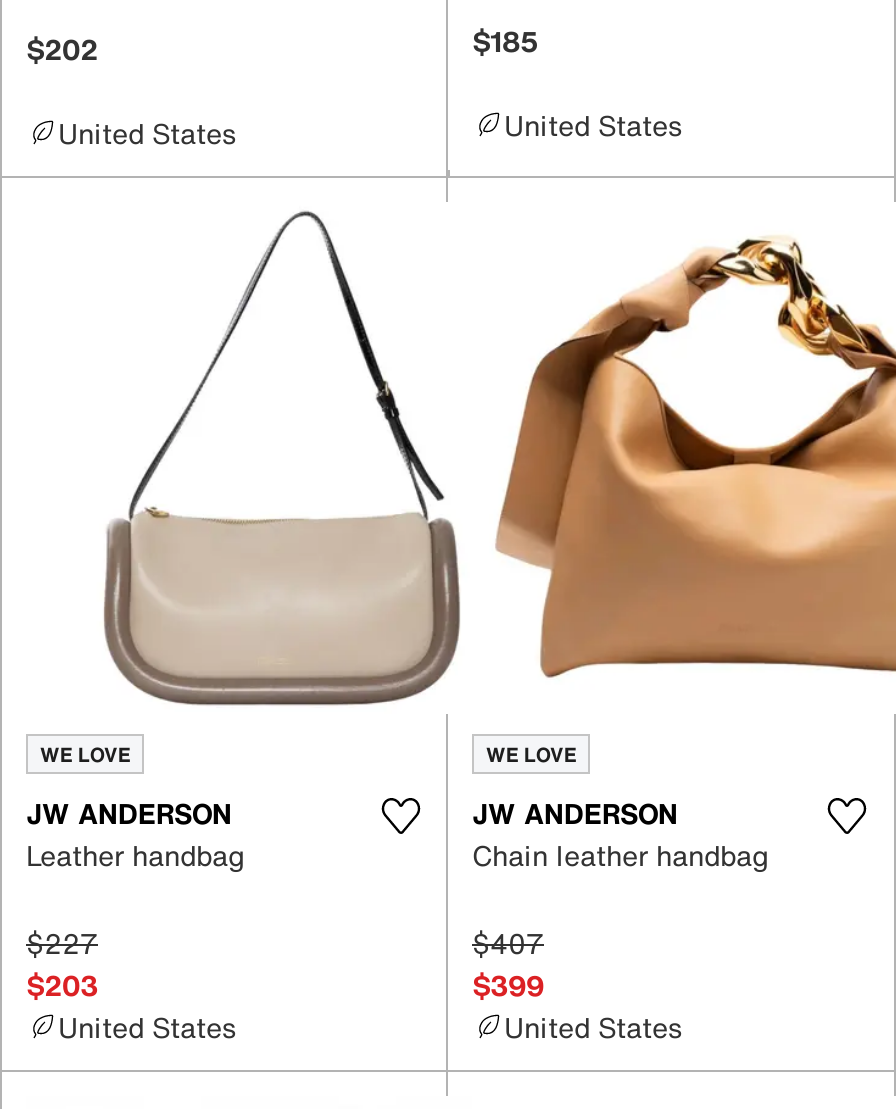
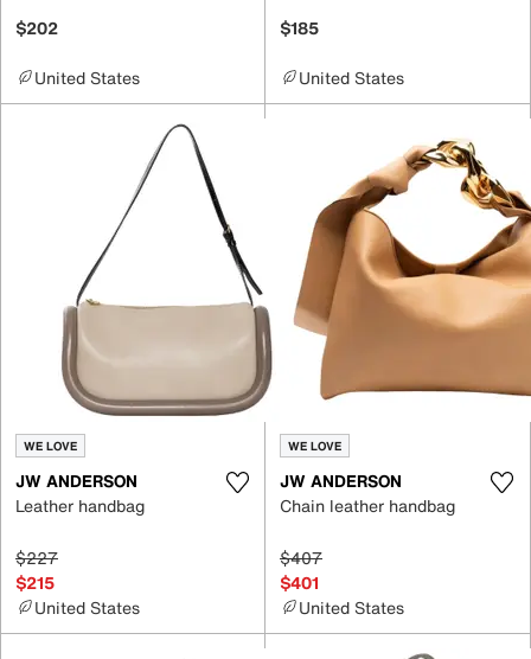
[26,964,98,1006] $203 -> [15,570,55,595] $215
[472,964,544,1006] $399 -> [280,570,319,595] $401

